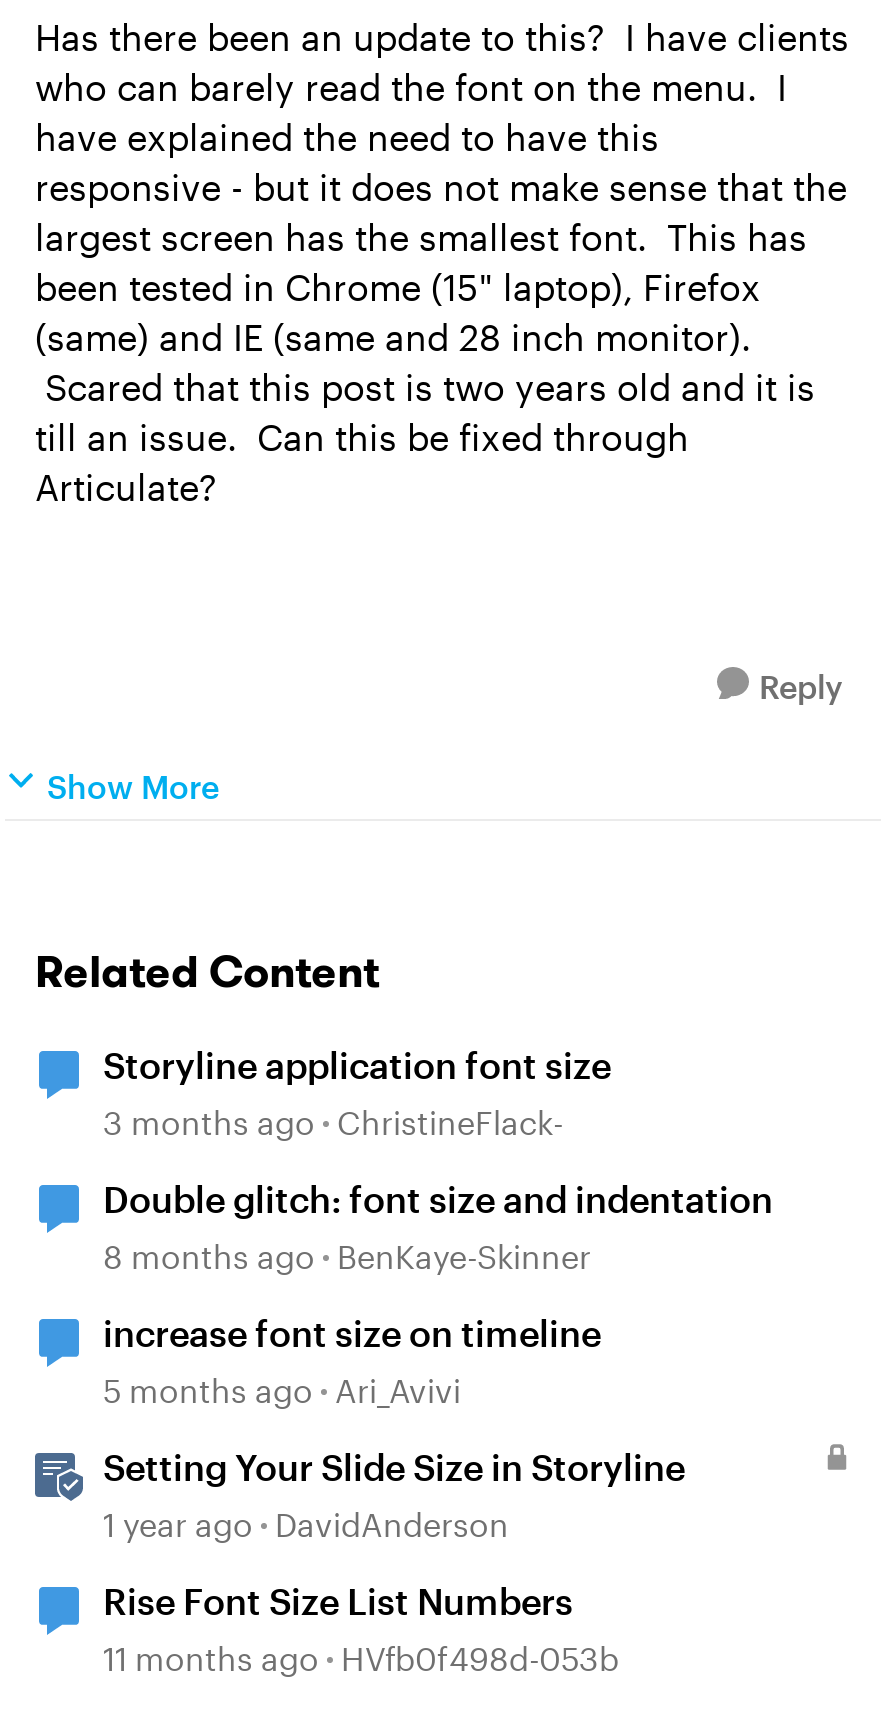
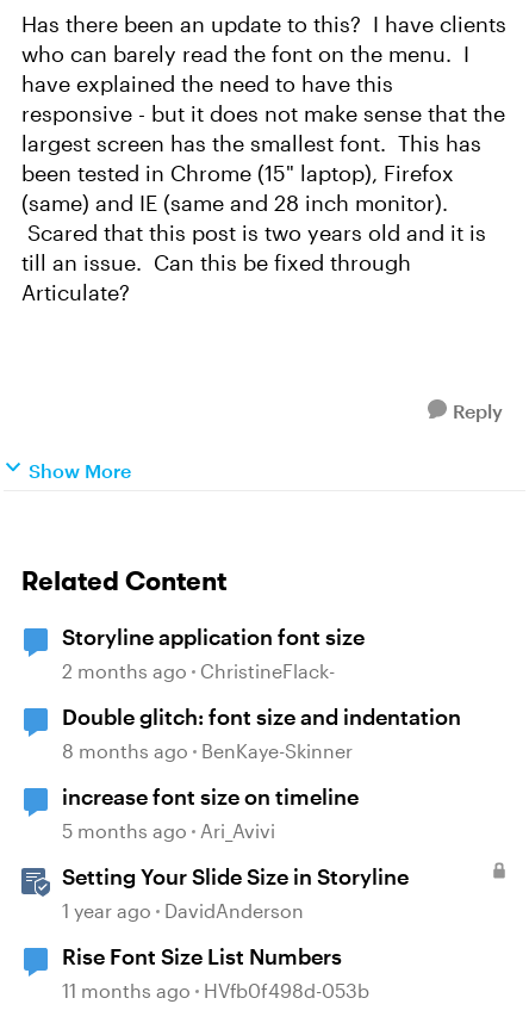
[103,1103,563,1141] 3 months ago ChristineFlack- -> [62,659,335,682] 2 months ago ChristineFlack-

